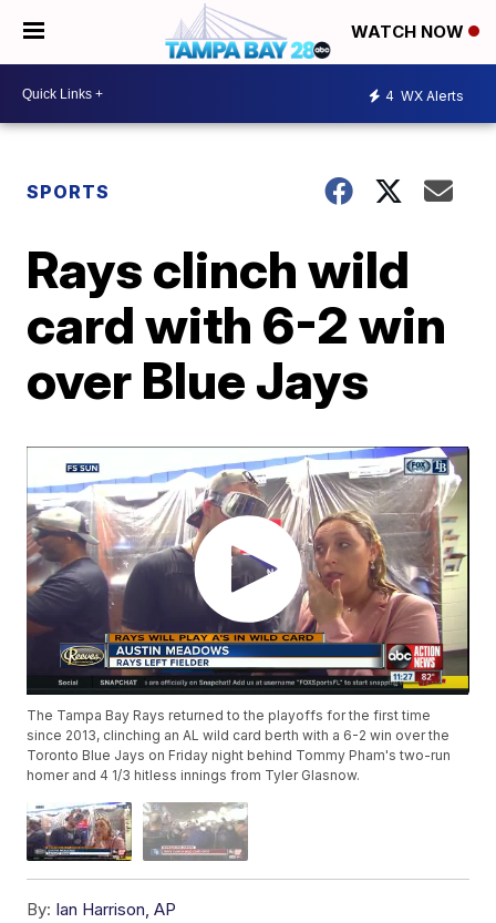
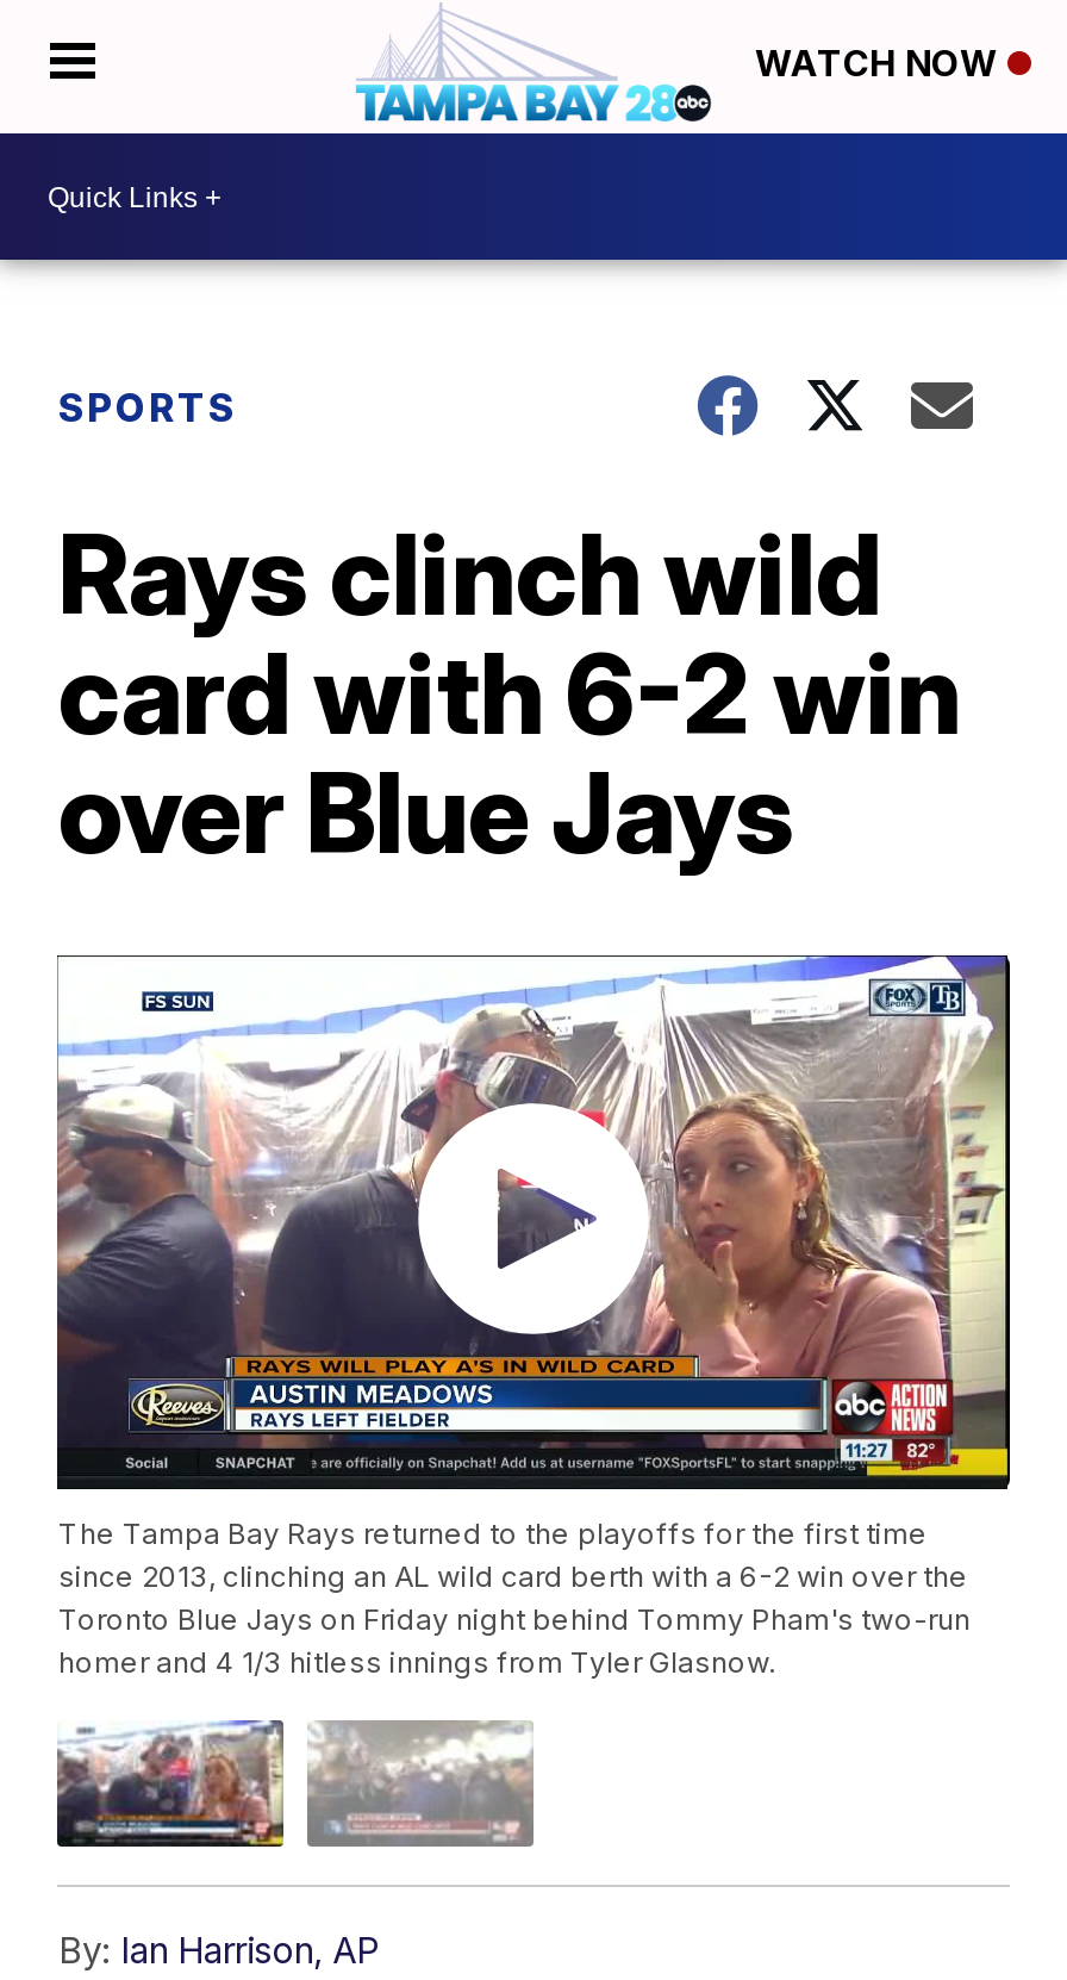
[385,87,464,104] 4 WX Alerts -> none

